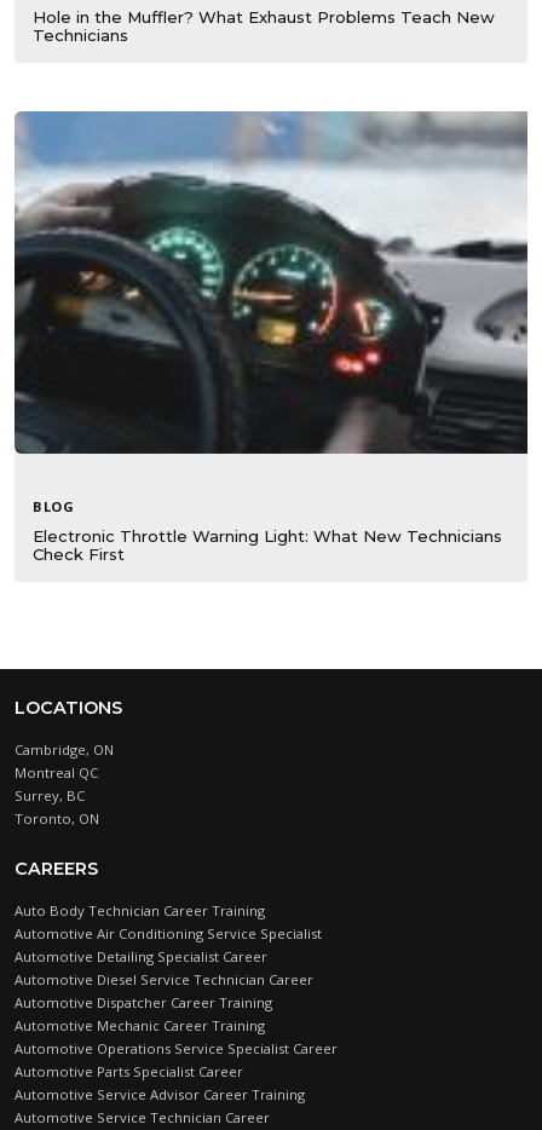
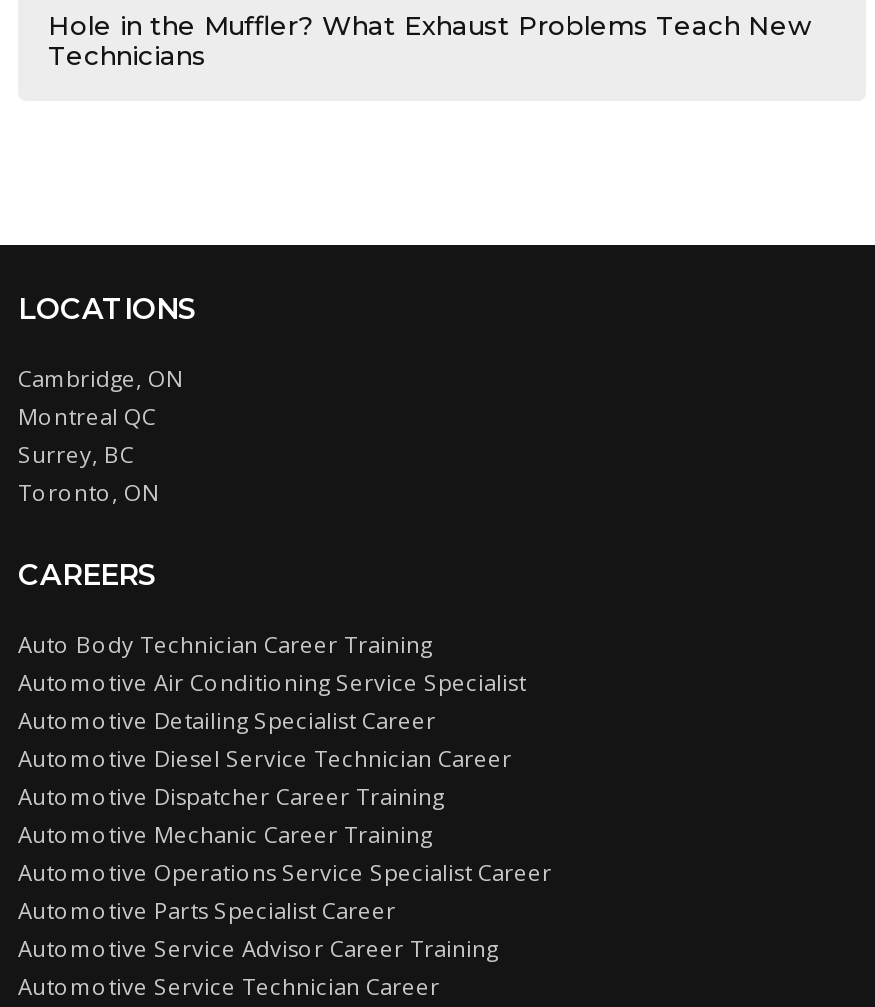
[13,110,529,564] [image] | BLOG | Electronic Throttle Warning Light: What New Technicians | Check First -> none

